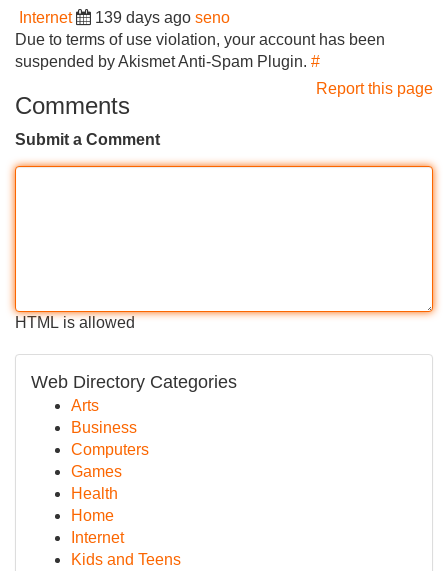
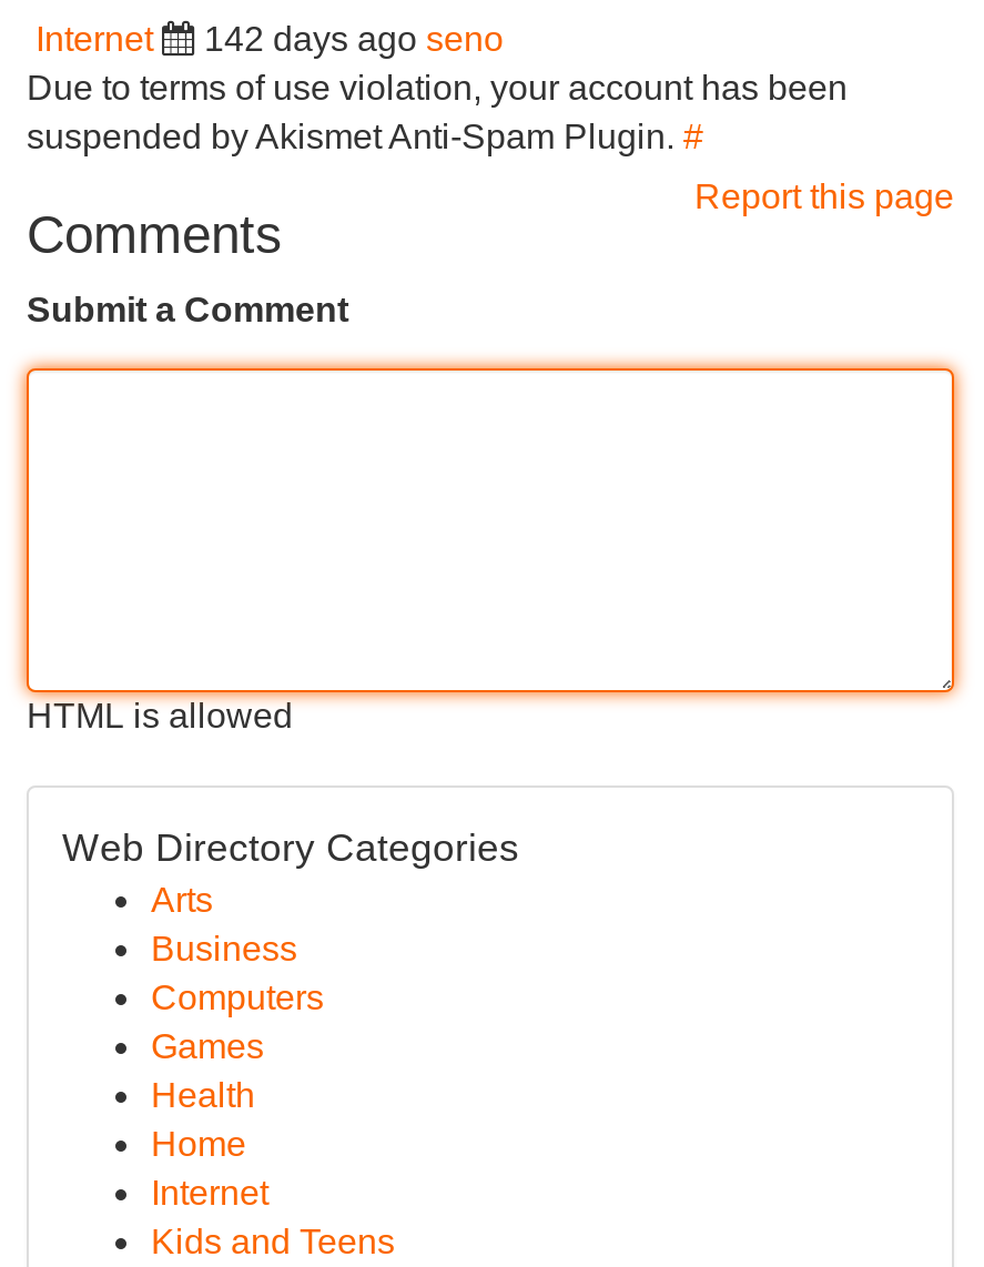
[19,9,230,26] Internet 139 days ago seno -> [35,20,504,58] Internet 142 days ago seno

